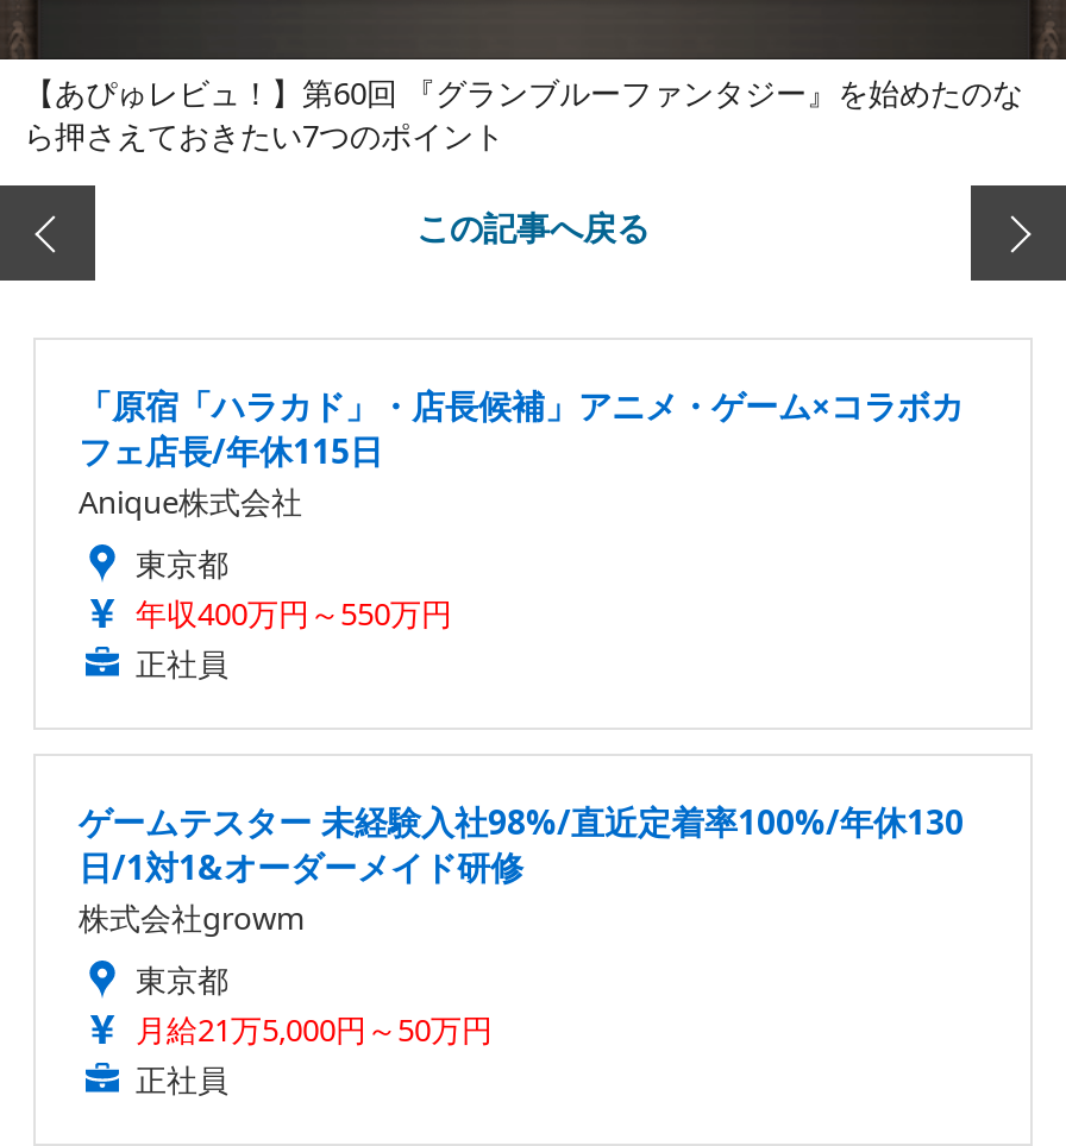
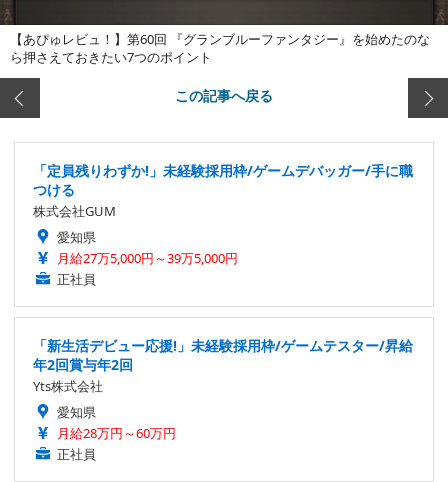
[79,383,964,635] 「原宿「ハラカド」・店長候補」アニメ・ゲーム×コラボカ | フェ店長/年休115日 | Anique株式会社 | 東京都 | 年収400万円～550万円 -> [33,161,413,267] 「定員残りわずか!」未経験採用枠/ゲームデバッガー/手に職 | つける | 株式会社GUM | 愛知県 | 月給27万5,000円～39万5,000円
[79,799,964,1051] ゲームテスター 未経験入社98%/直近定着率100%/年休130 | 日/1対1&オーダーメイド研修 | 株式会社growm | 東京都 | 月給21万5,000円～50万円 -> [33,336,413,442] 「新生活デビュー応援!」未経験採用枠/ゲームテスター/昇給 | 年2回賞与年2回 | Yts株式会社 | 愛知県 | 月給28万円～60万円

